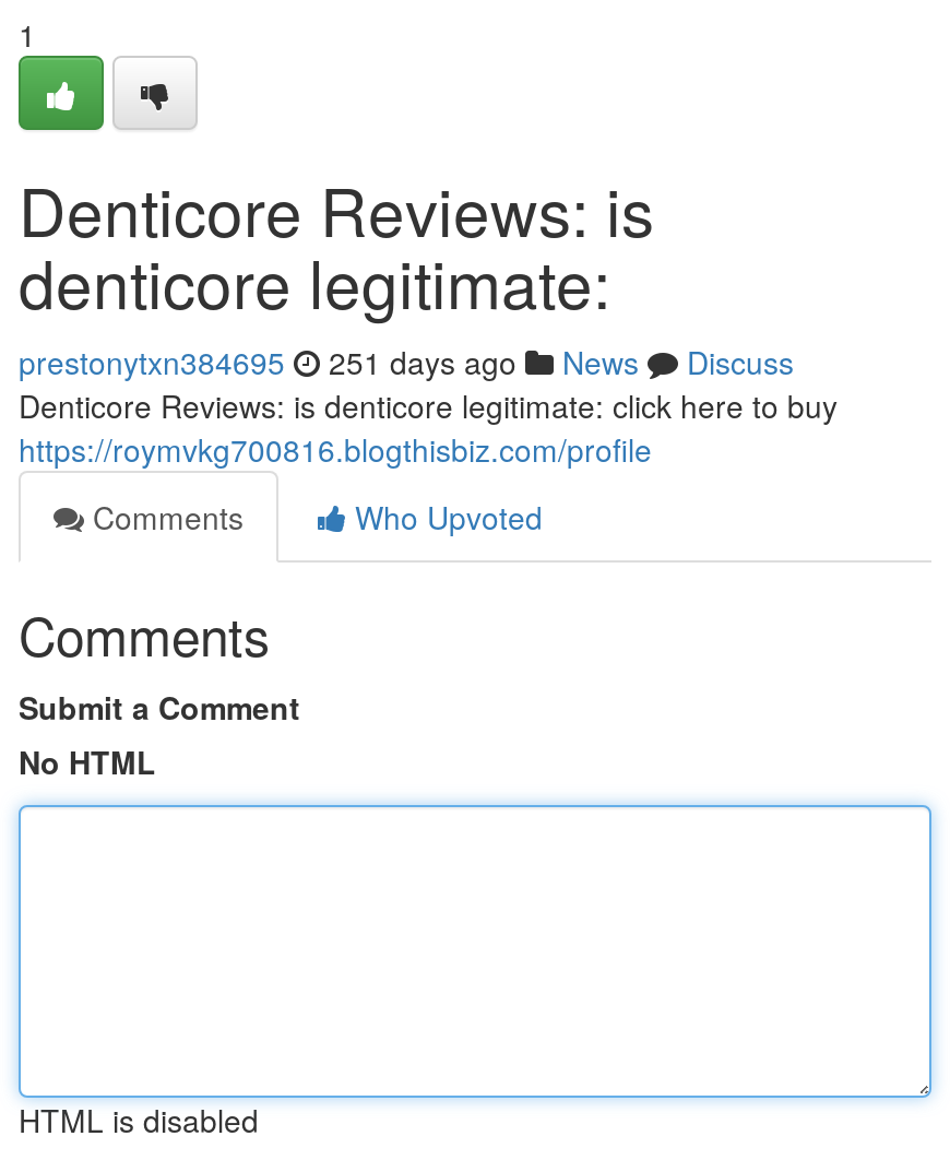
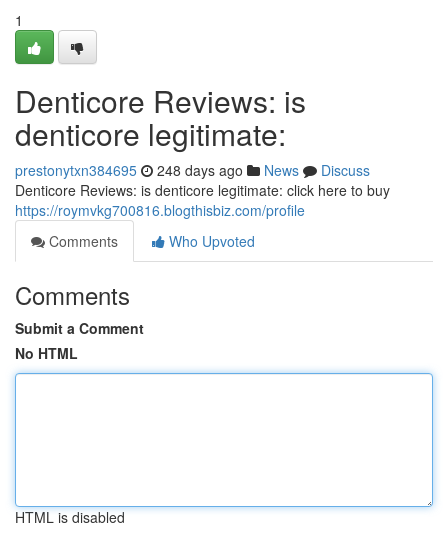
[19,340,794,383] prestonytxn384695 251 days ago News Discuss -> [15,160,370,180] prestonytxn384695 248 days ago News Discuss

